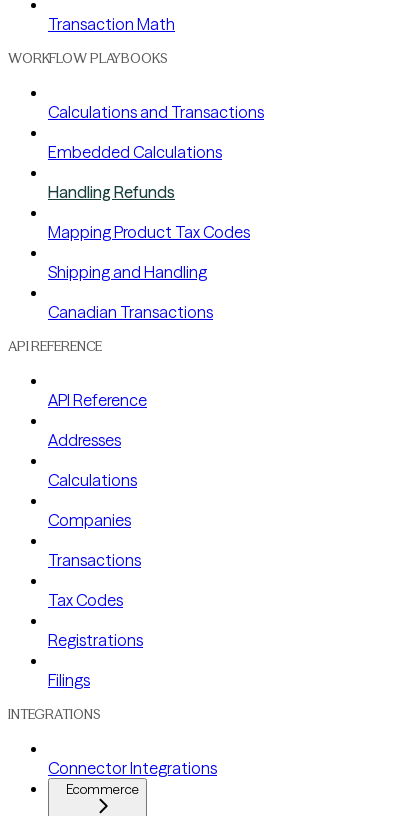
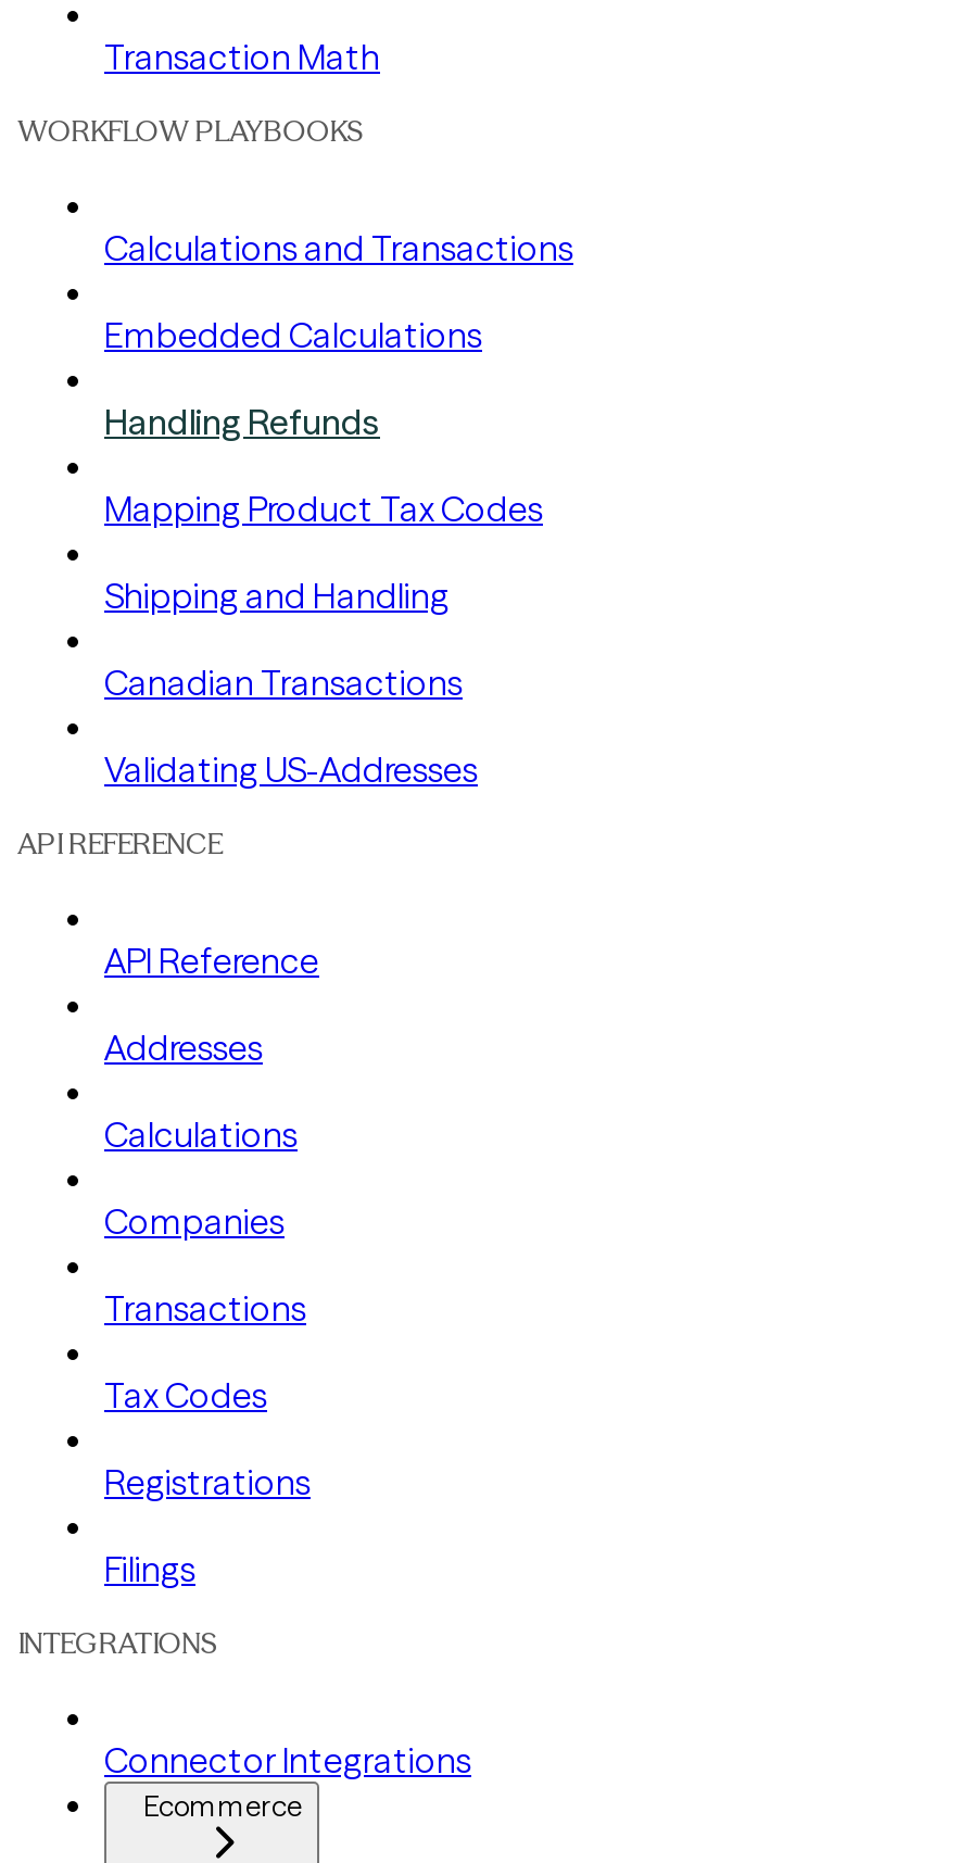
none -> [104,747,478,791] Validating US-Addresses

